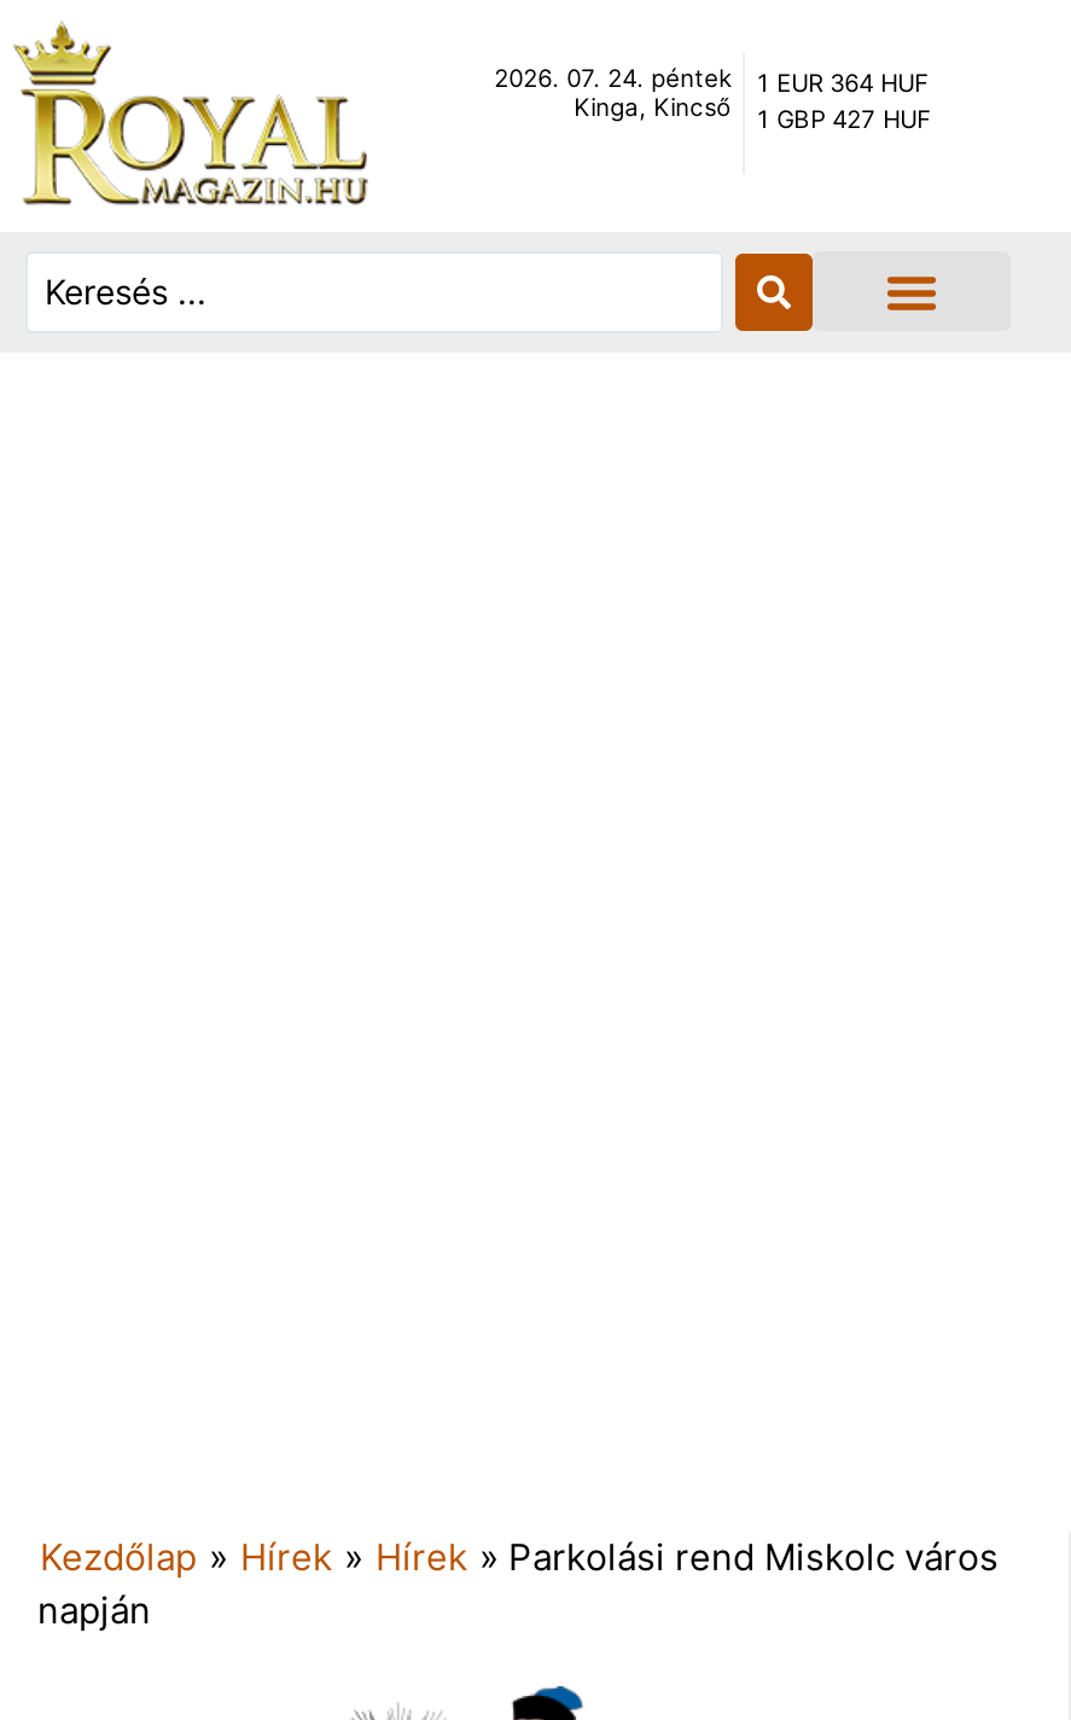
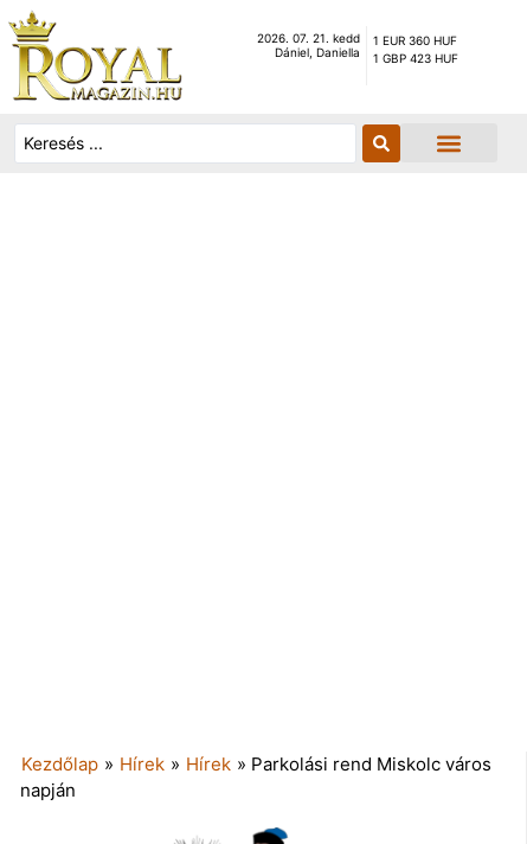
[494,64,731,122] 2026. 07. 24. péntek | Kinga, Kincső -> [257,31,360,60] 2026. 07. 21. kedd | Dániel, Daniella
[757,68,931,134] 1 EUR 364 HUF | 1 GBP 427 HUF -> [373,34,458,66] 1 EUR 360 HUF | 1 GBP 423 HUF

